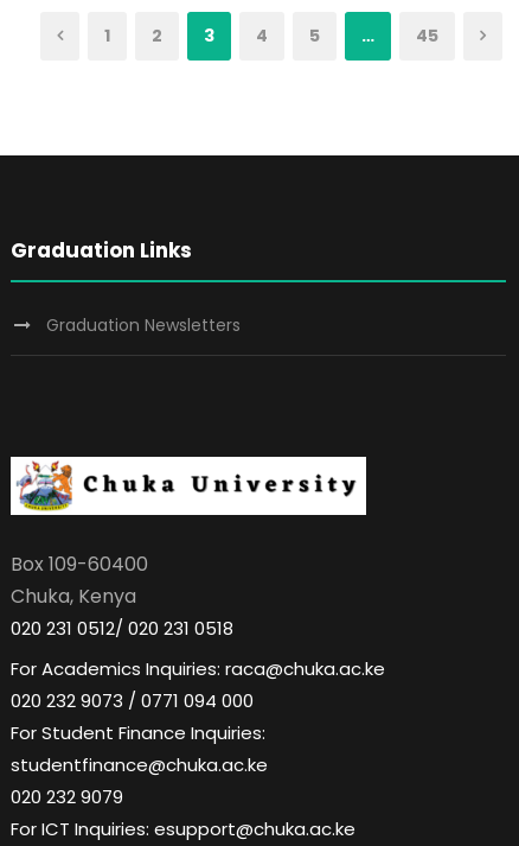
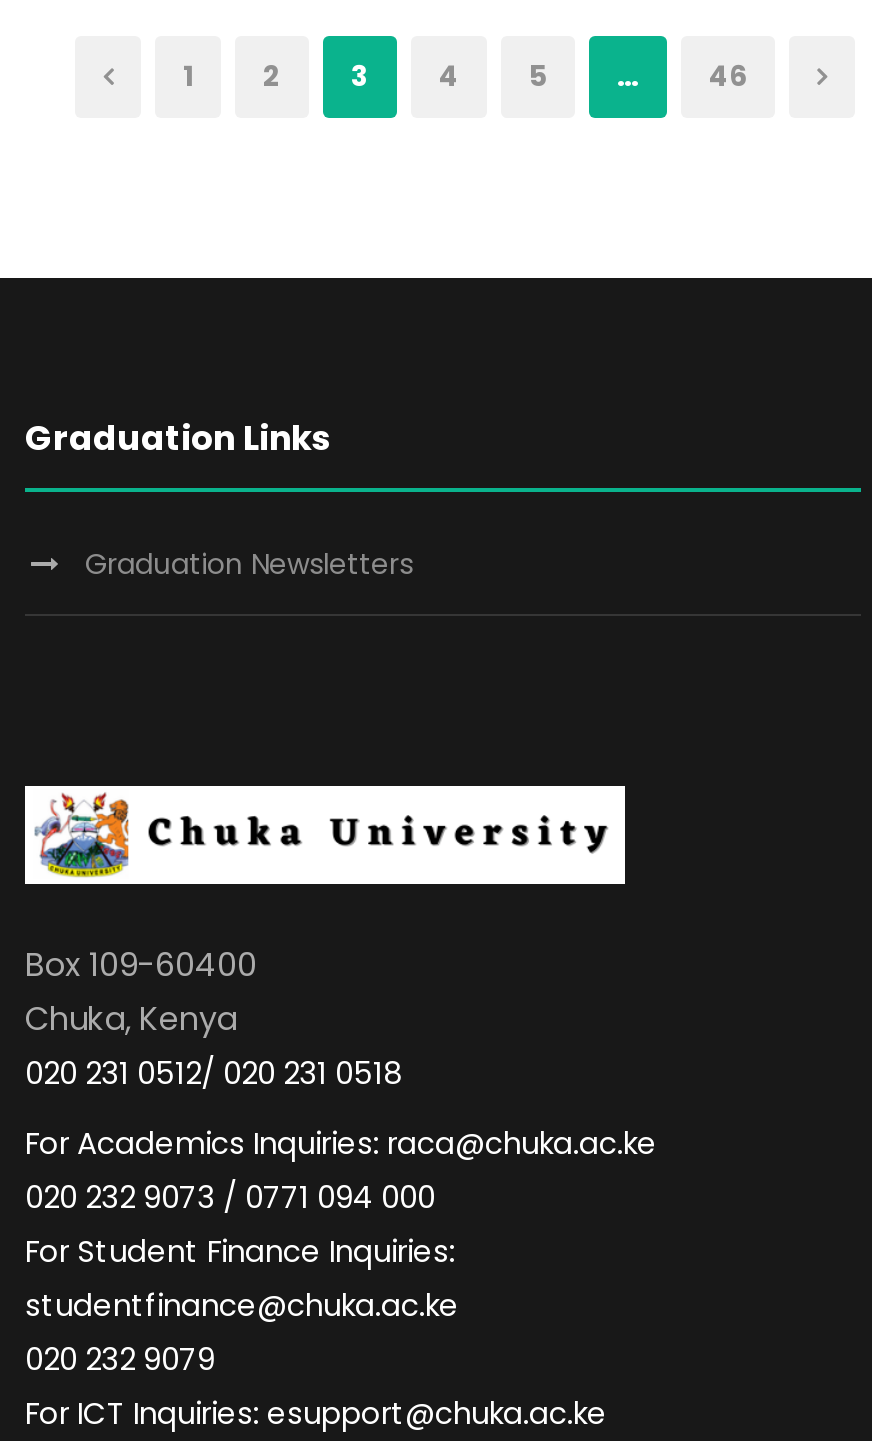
[416,24,438,48] 45 -> [709,56,747,96] 46

